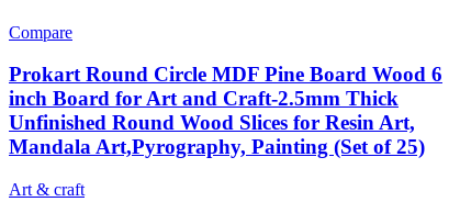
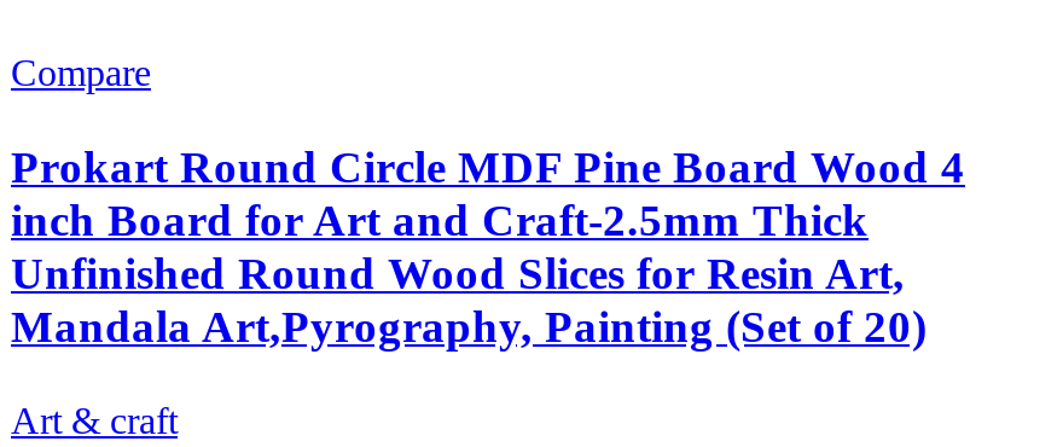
[9,63,442,86] Prokart Round Circle MDF Pine Board Wood 6 -> [11,141,965,192] Prokart Round Circle MDF Pine Board Wood 4
[9,136,425,159] Mandala Art,Pyrography, Painting (Set of 25) -> [11,301,927,352] Mandala Art,Pyrography, Painting (Set of 20)

